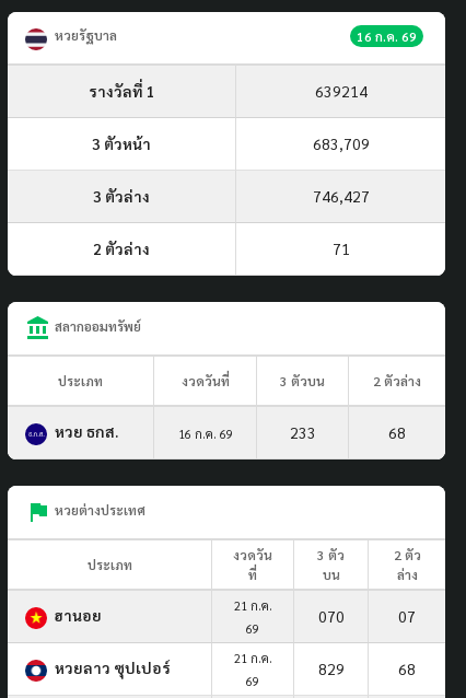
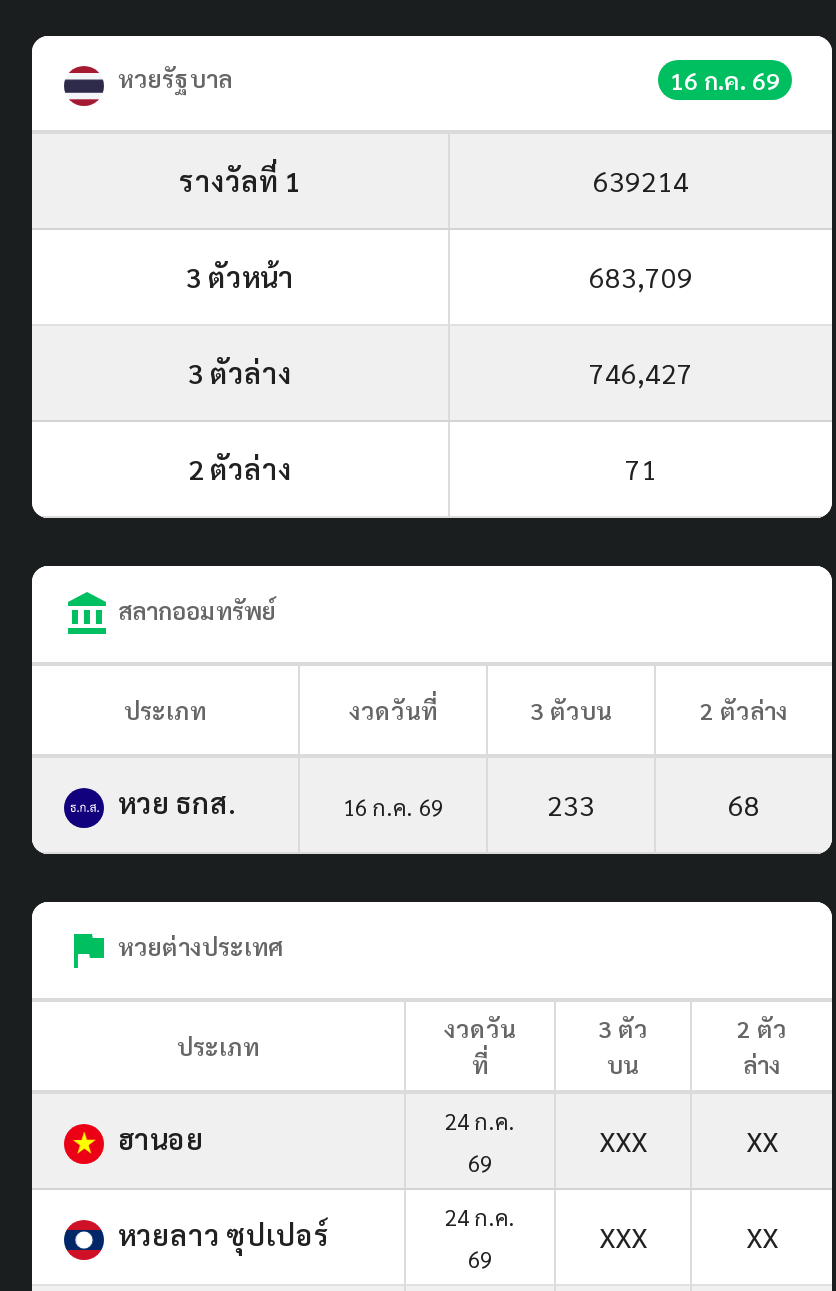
[234,597,272,614] 21 ก.ค. -> [445,1106,515,1136] 24 ก.ค.
[318,606,416,626] 070 | 07 -> [599,1122,778,1158] XXX | XX
[234,650,272,666] 21 ก.ค. -> [445,1202,515,1232] 24 ก.ค.
[318,658,416,678] 829 | 68 -> [599,1218,778,1254] XXX | XX

